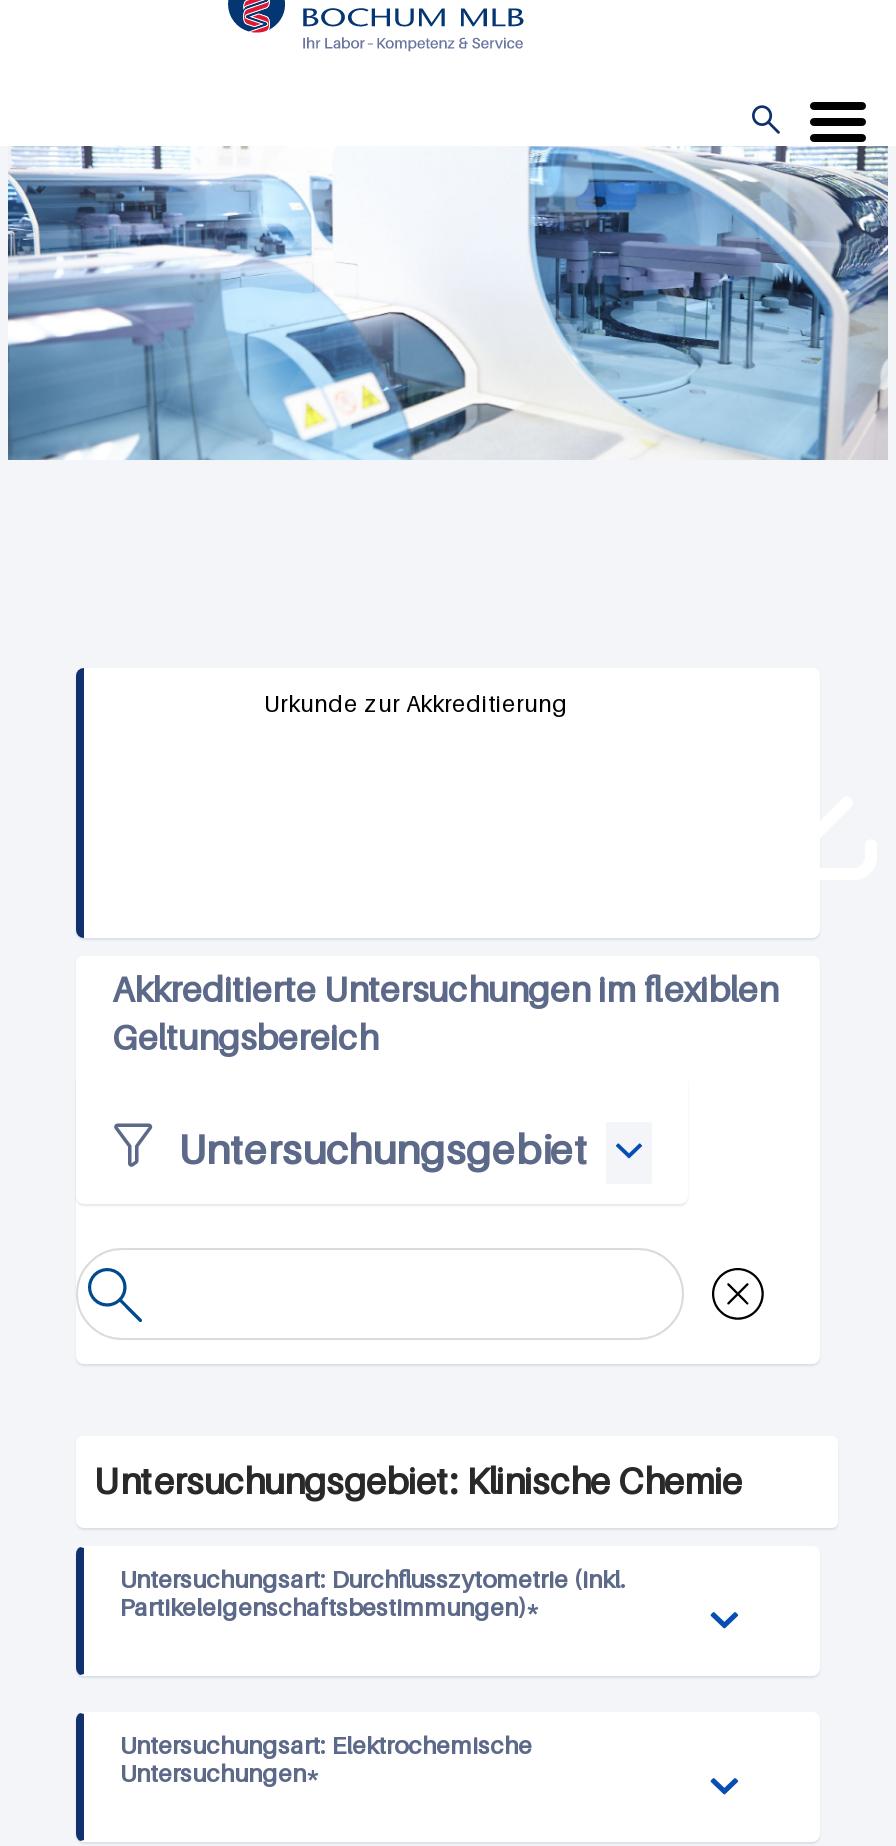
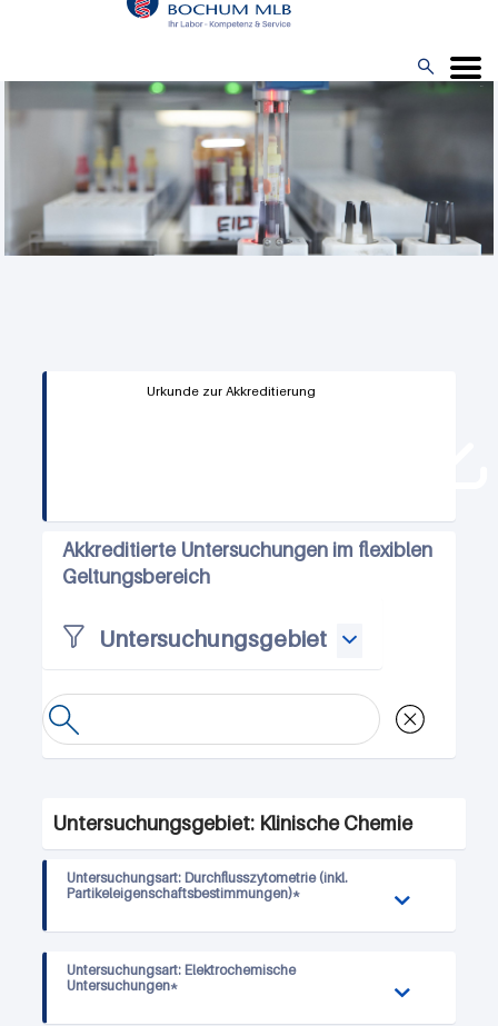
[6,144,890,462] [image] -> [3,80,495,257] [image]

